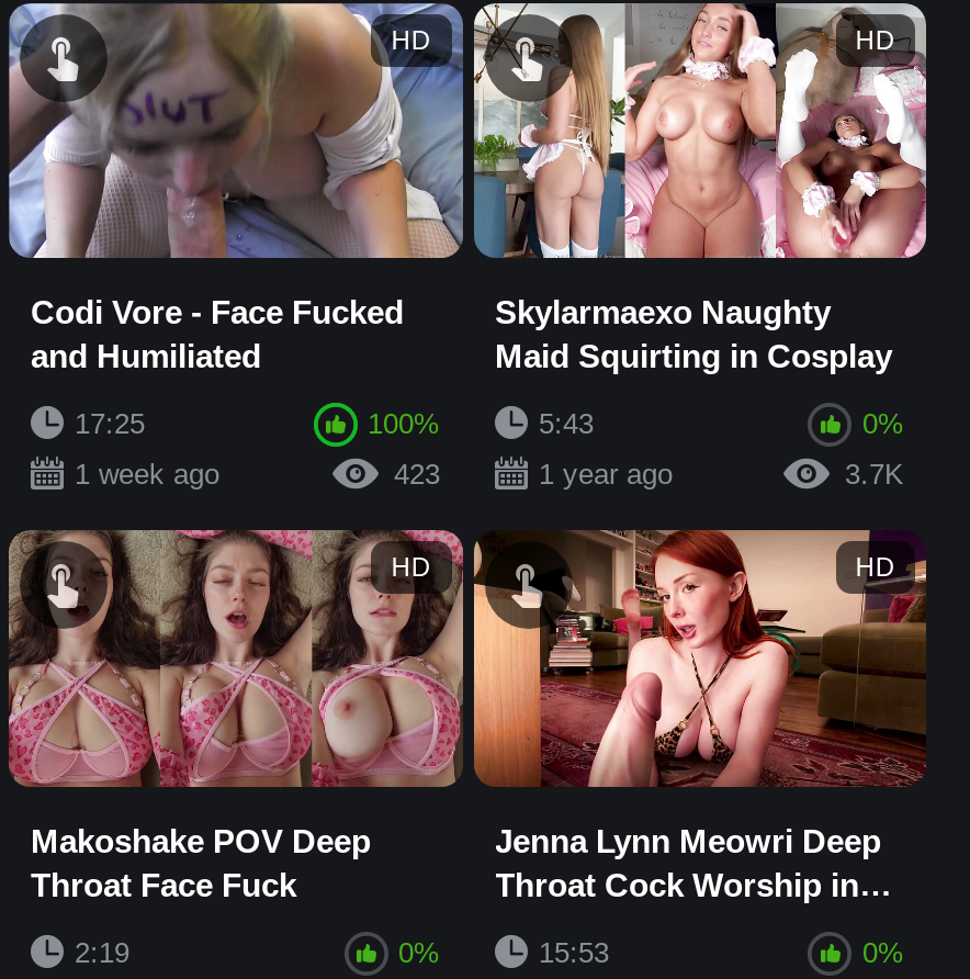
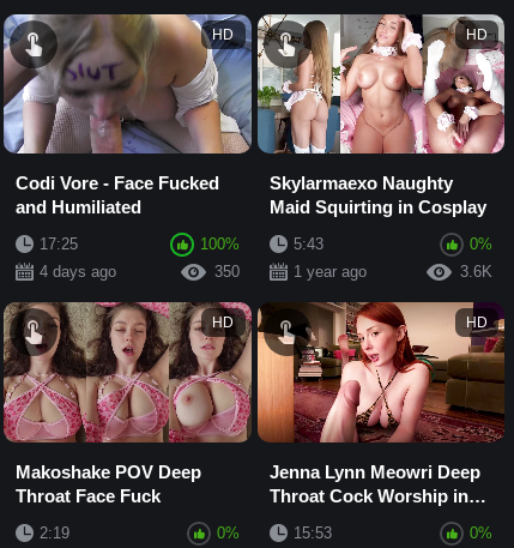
[75,459,219,491] 1 week ago -> [40,263,116,281] 4 days ago
[394,459,440,491] 423 -> [214,263,239,281] 350
[845,459,904,491] 3.7K -> [460,263,492,281] 3.6K

